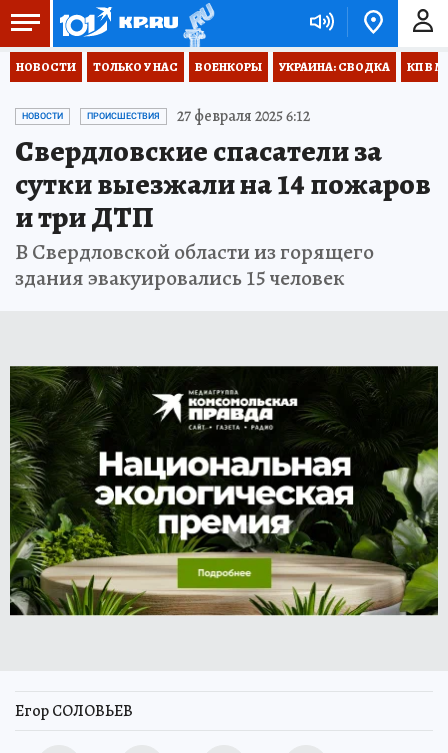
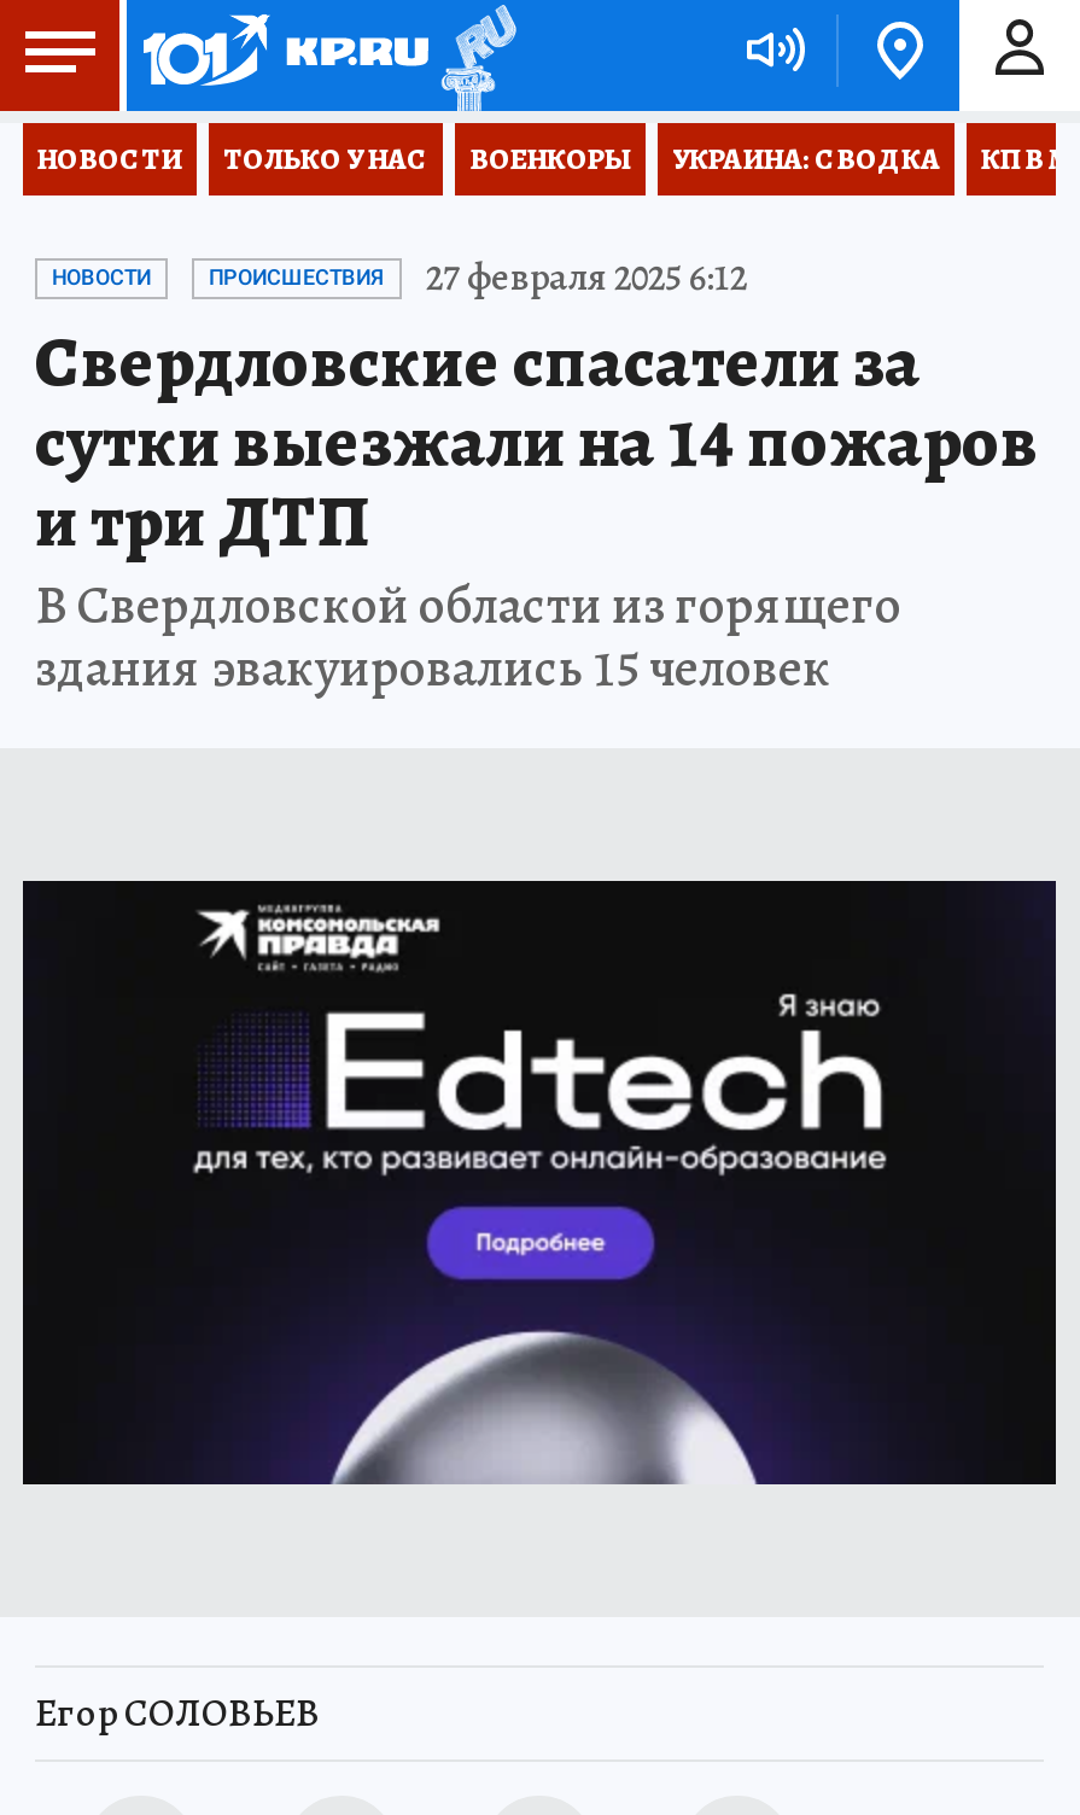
[9,366,439,616] [image] -> [21,881,1058,1487] [image]

